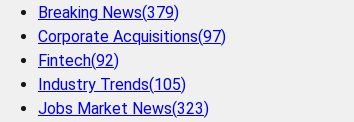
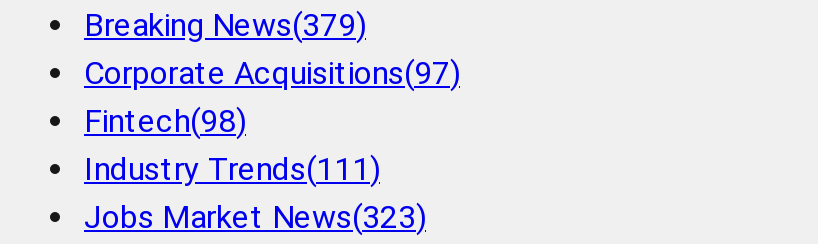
[38,51,119,70] Fintech(92) -> [84,103,246,141] Fintech(98)
[38,75,186,94] Industry Trends(105) -> [84,151,380,189] Industry Trends(111)

